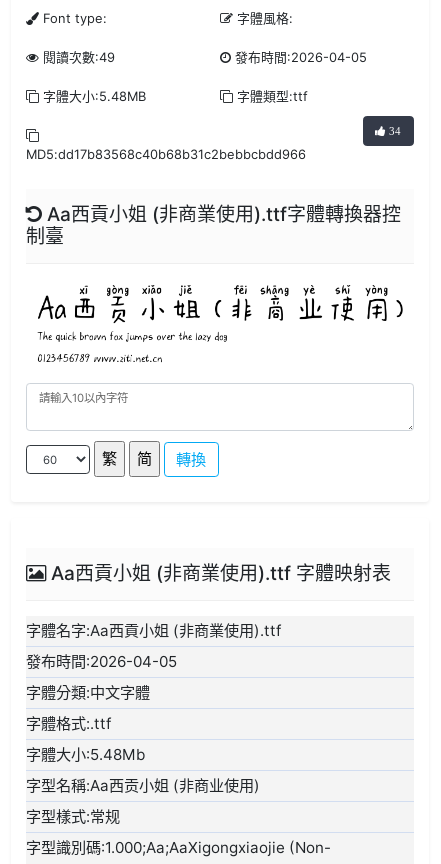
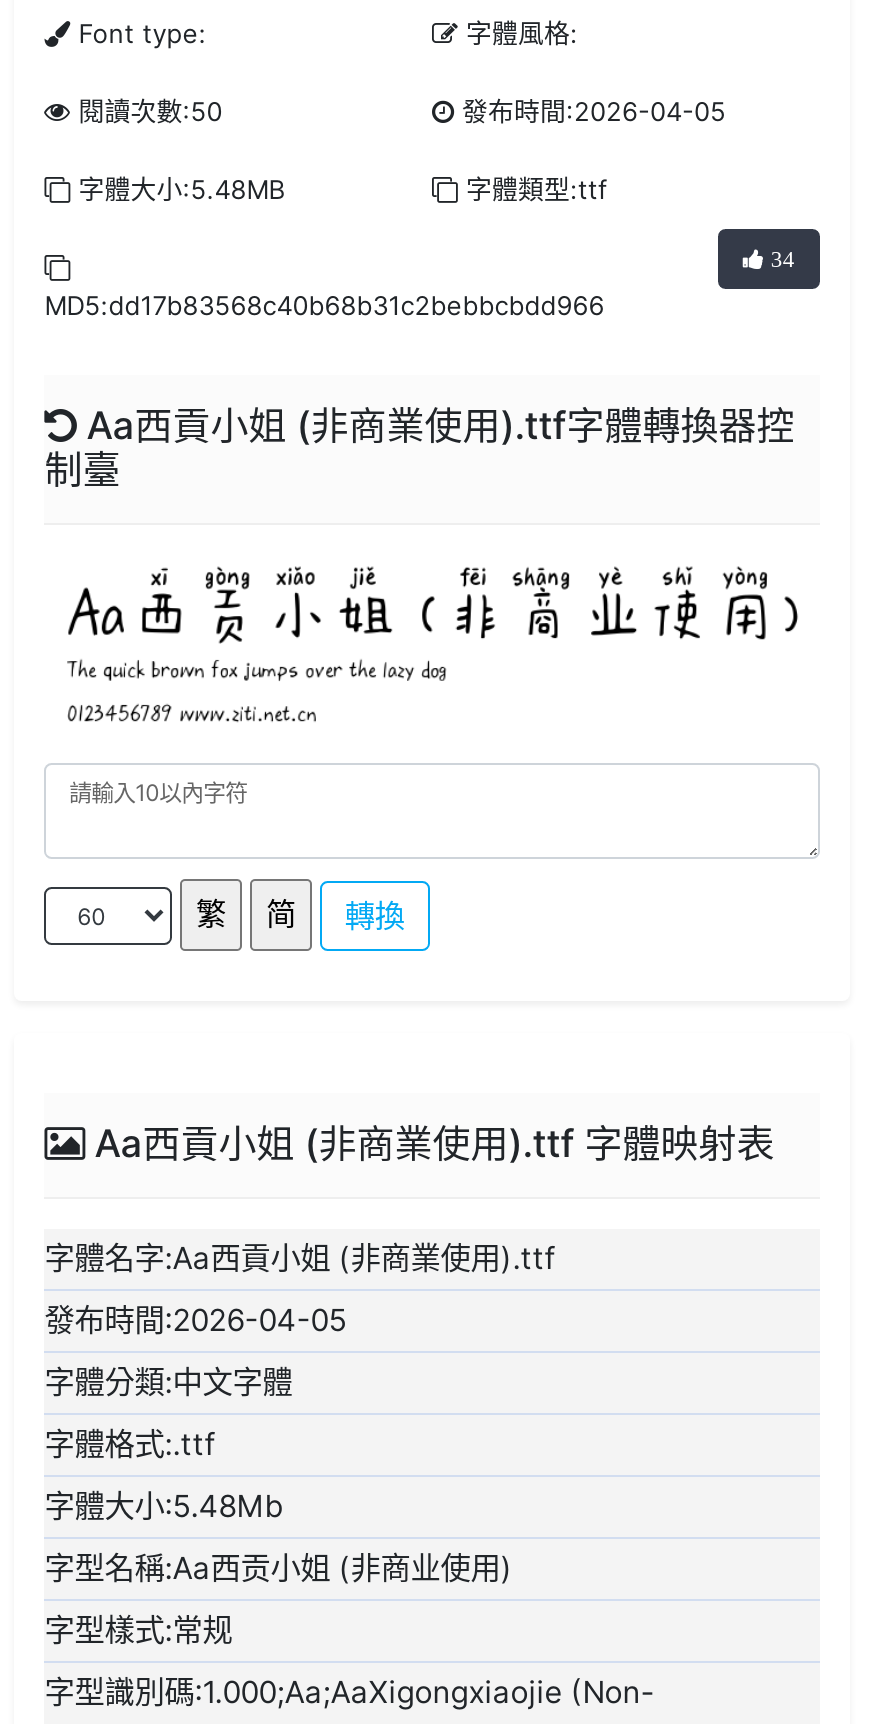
[39,49,115,65] 閱讀次數:49 -> [70,95,222,127] 閱讀次數:50

